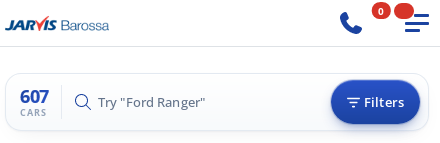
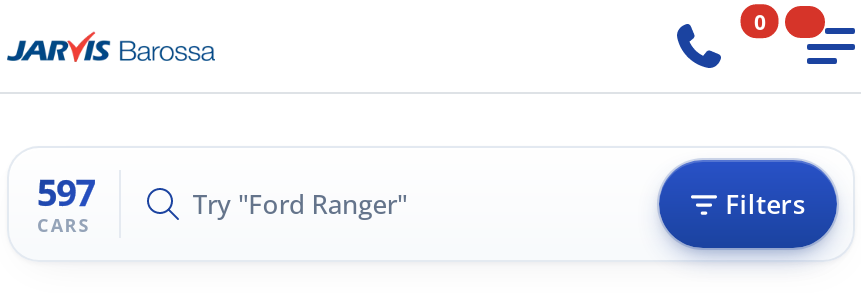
[20,84,49,108] 607 -> [37,168,95,216] 597

